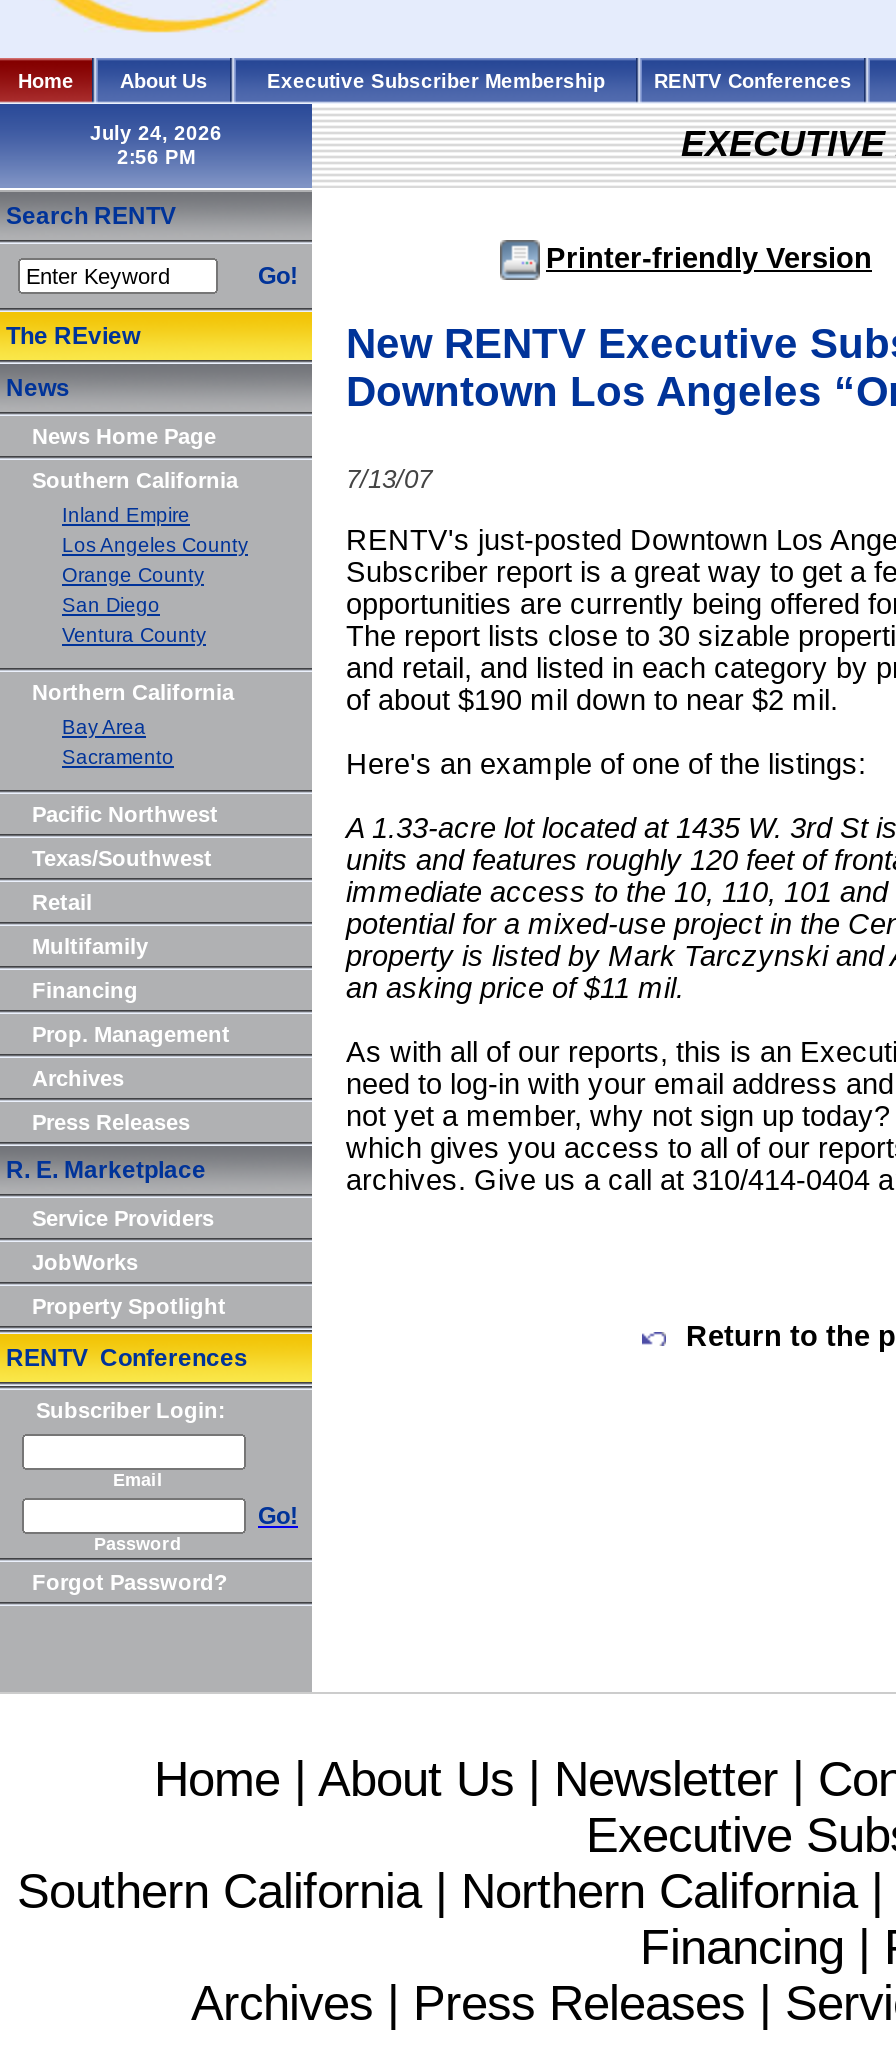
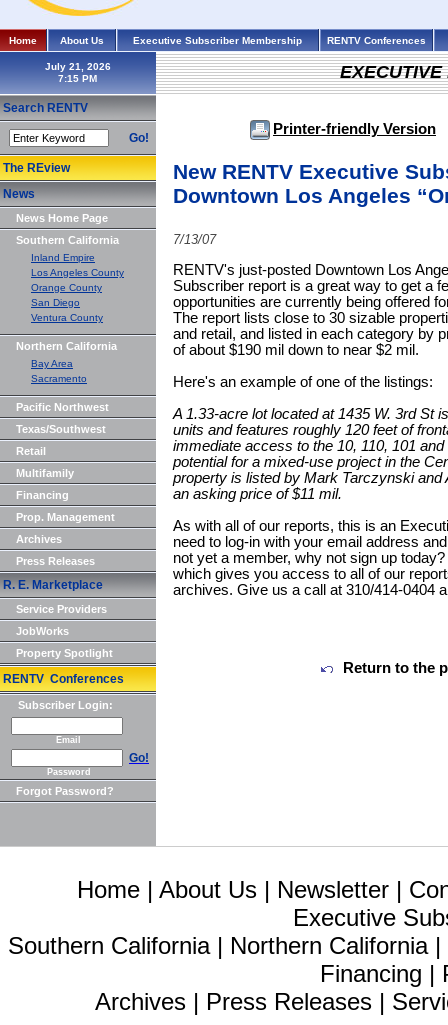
[90,122,222,144] July 24, 2026 -> [45,61,111,72] July 21, 2026

